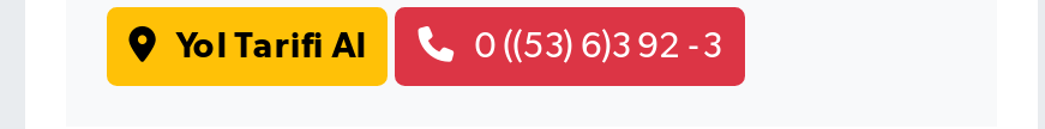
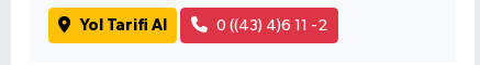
[474,27,722,63] 0 ((53) 6)3 92 -3 -> [217,17,328,33] 0 ((43) 4)6 11 -2

